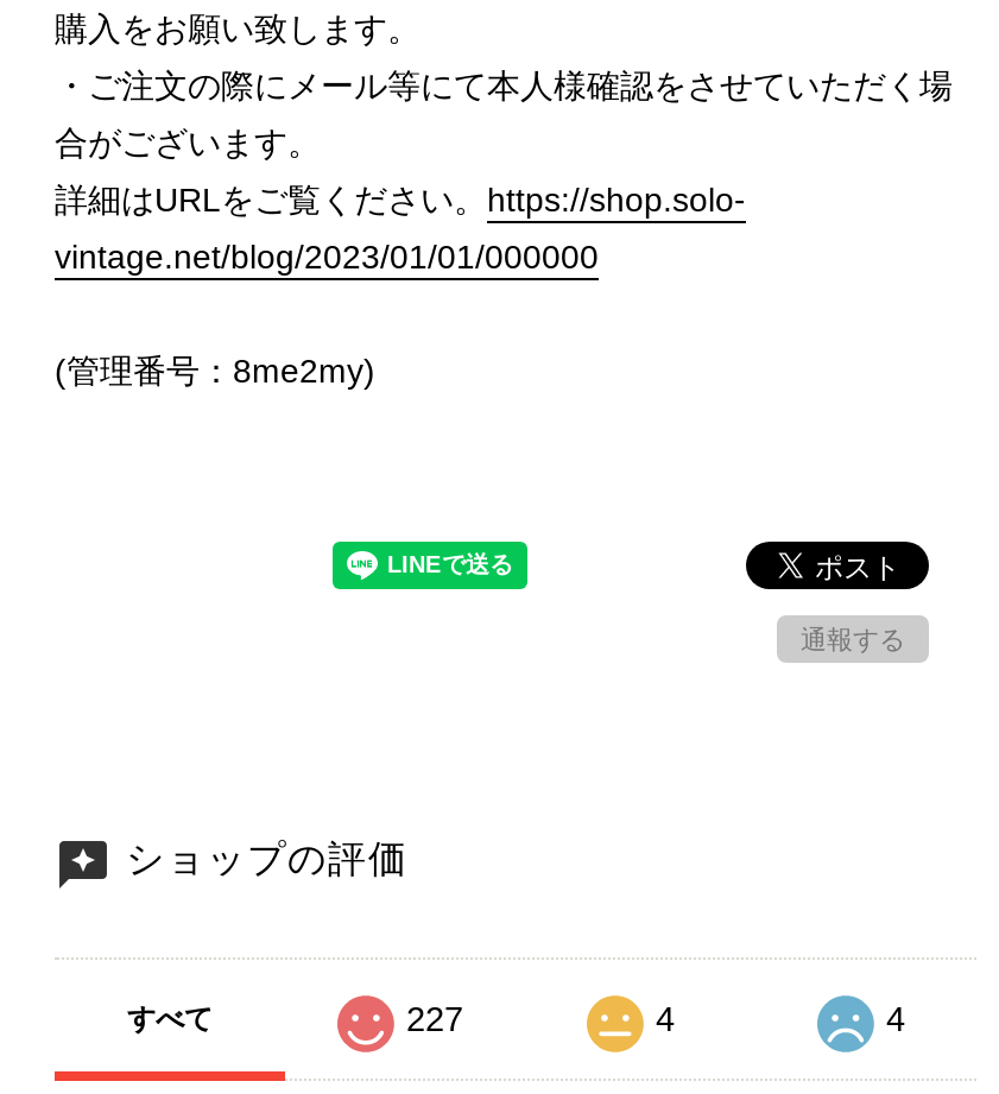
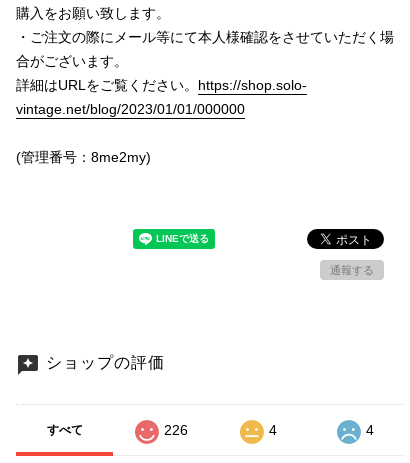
[406,1001,463,1039] 227 -> [164,422,188,438] 226

